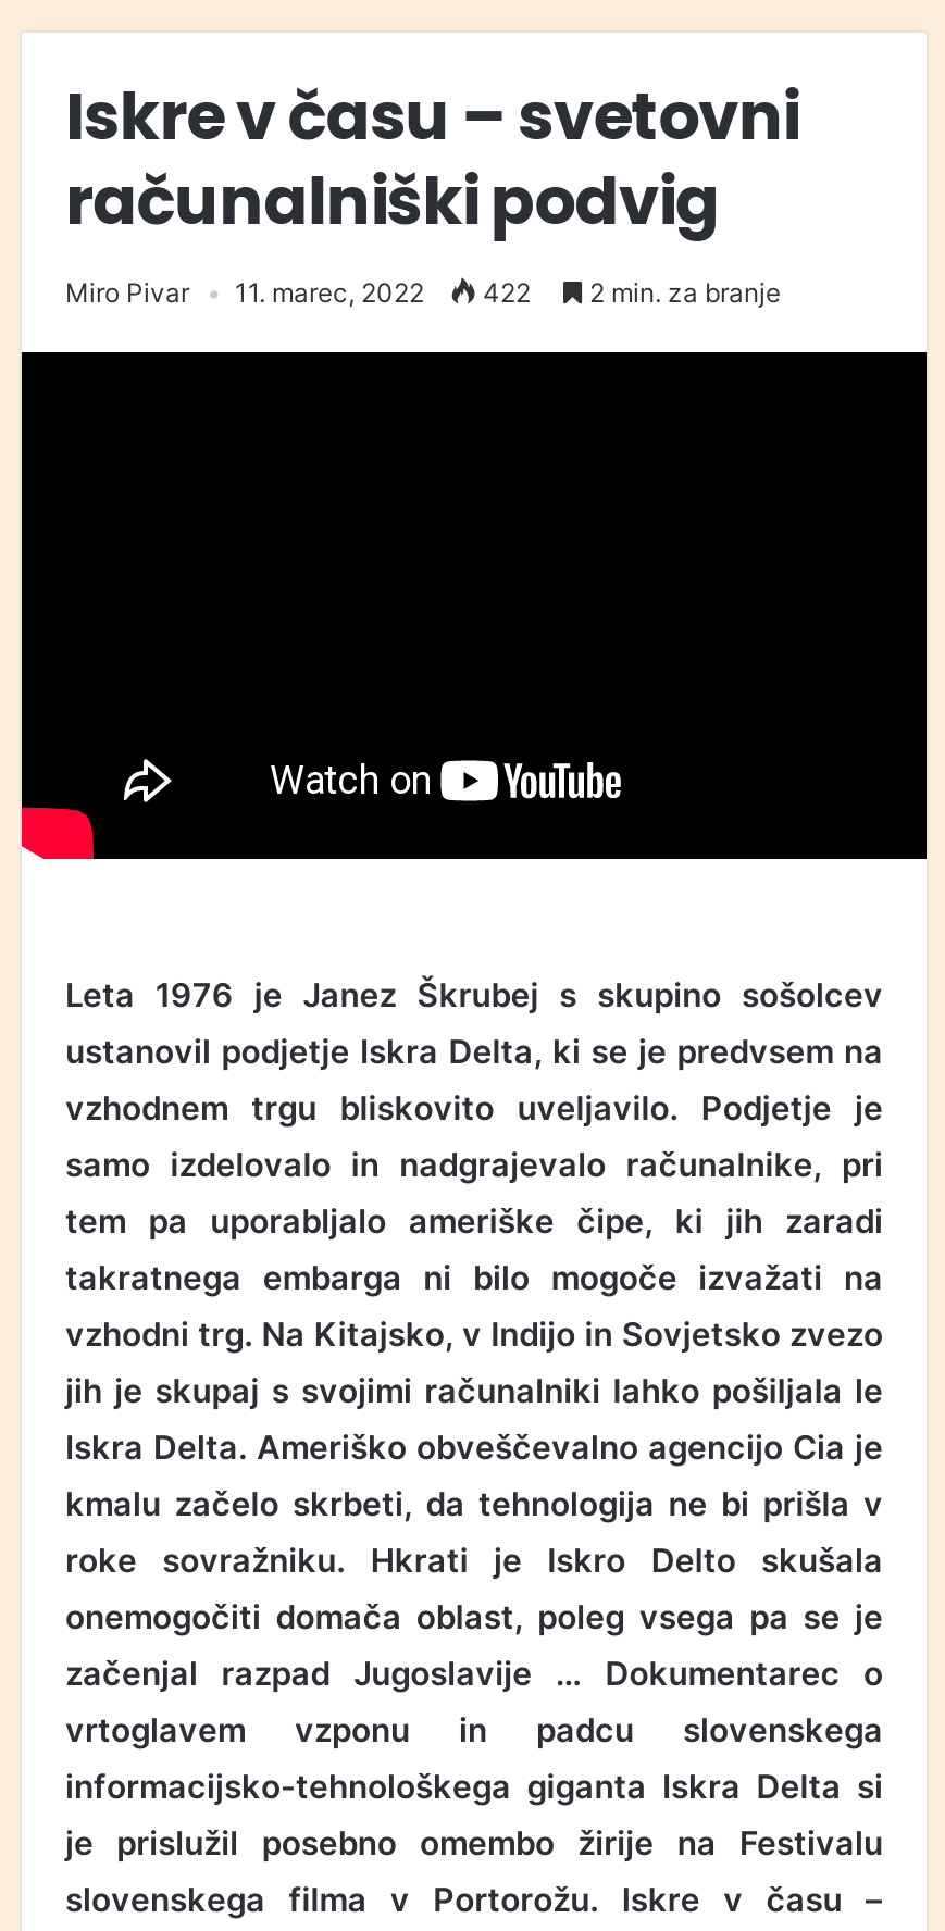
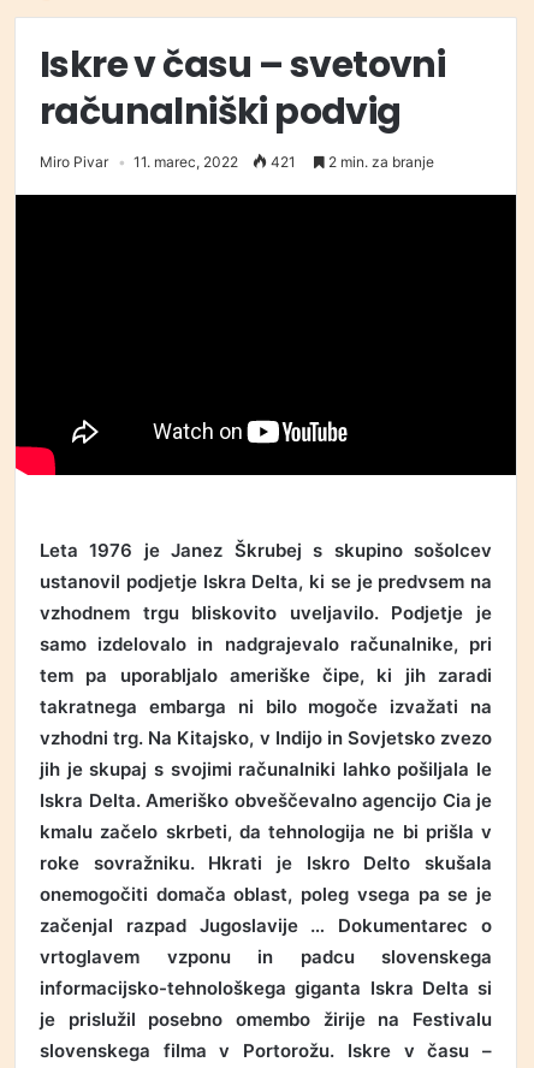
[65,277,781,310] Miro Pivar 11. marec, 2022 422 2 min. za branje -> [40,153,434,171] Miro Pivar 11. marec, 2022 421 2 min. za branje

